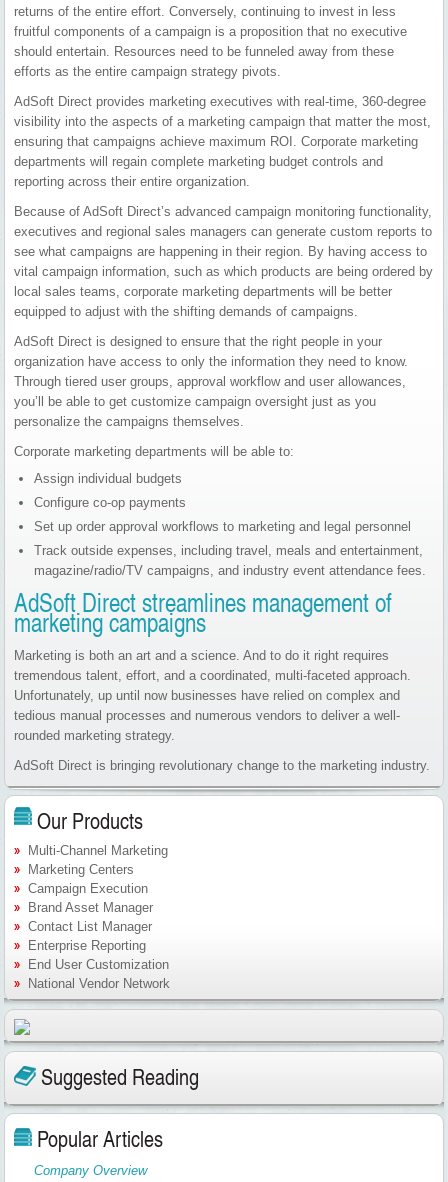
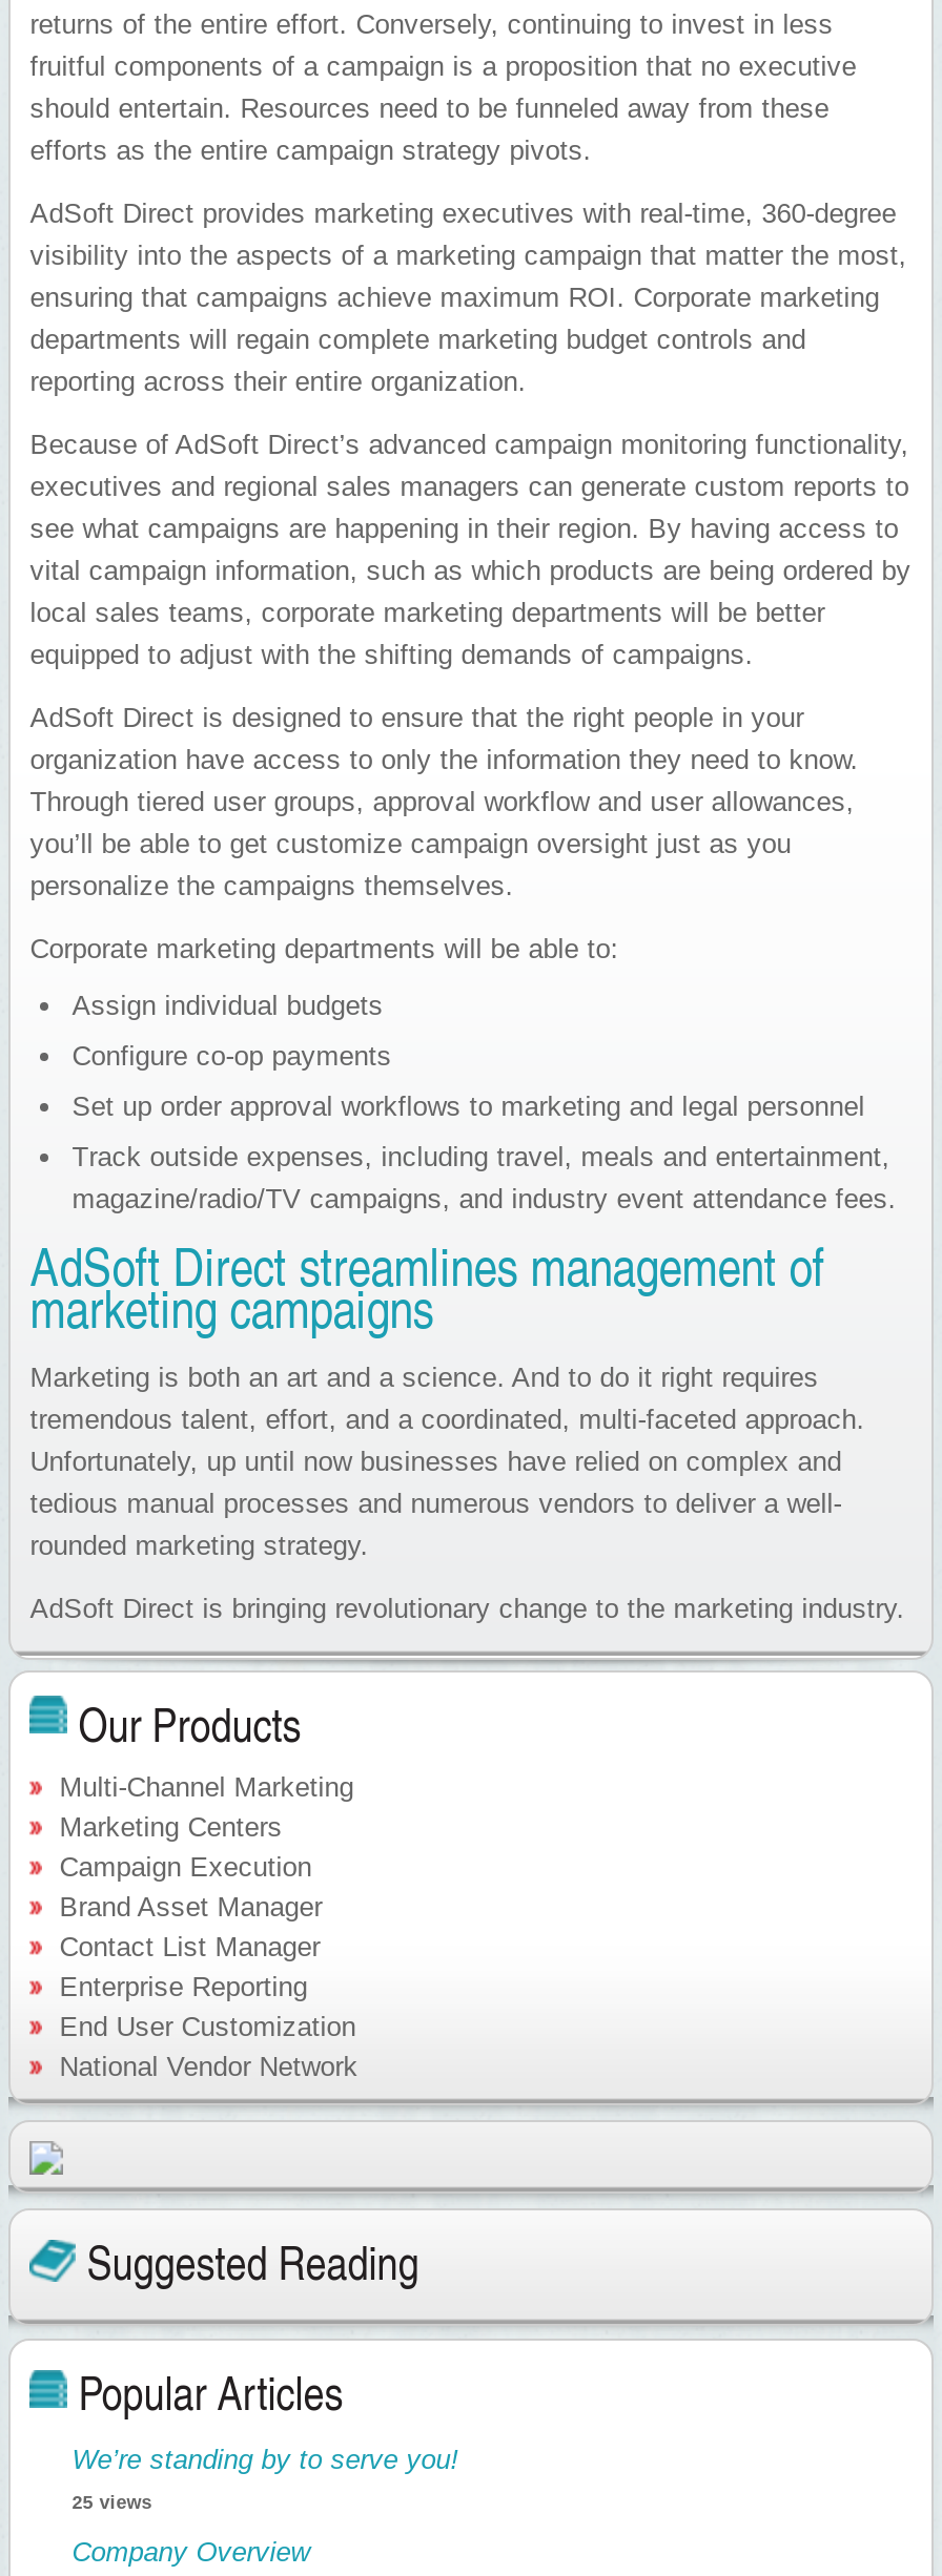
none -> [72,2443,459,2513] We’re standing by to serve you! | 25 views

